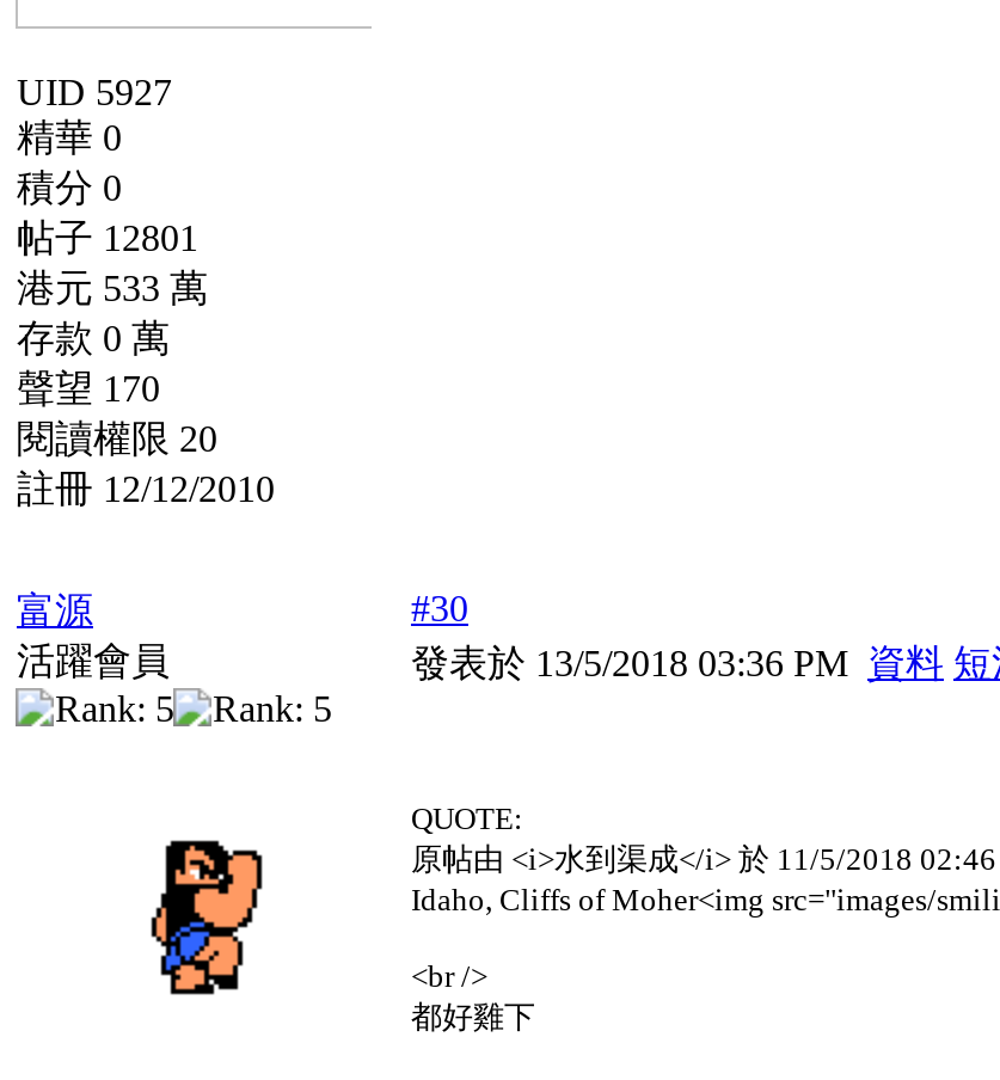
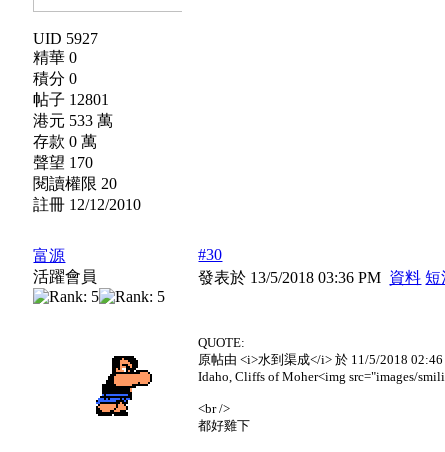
[149,839,300,994] [image] -> [90,352,153,417] [image]

